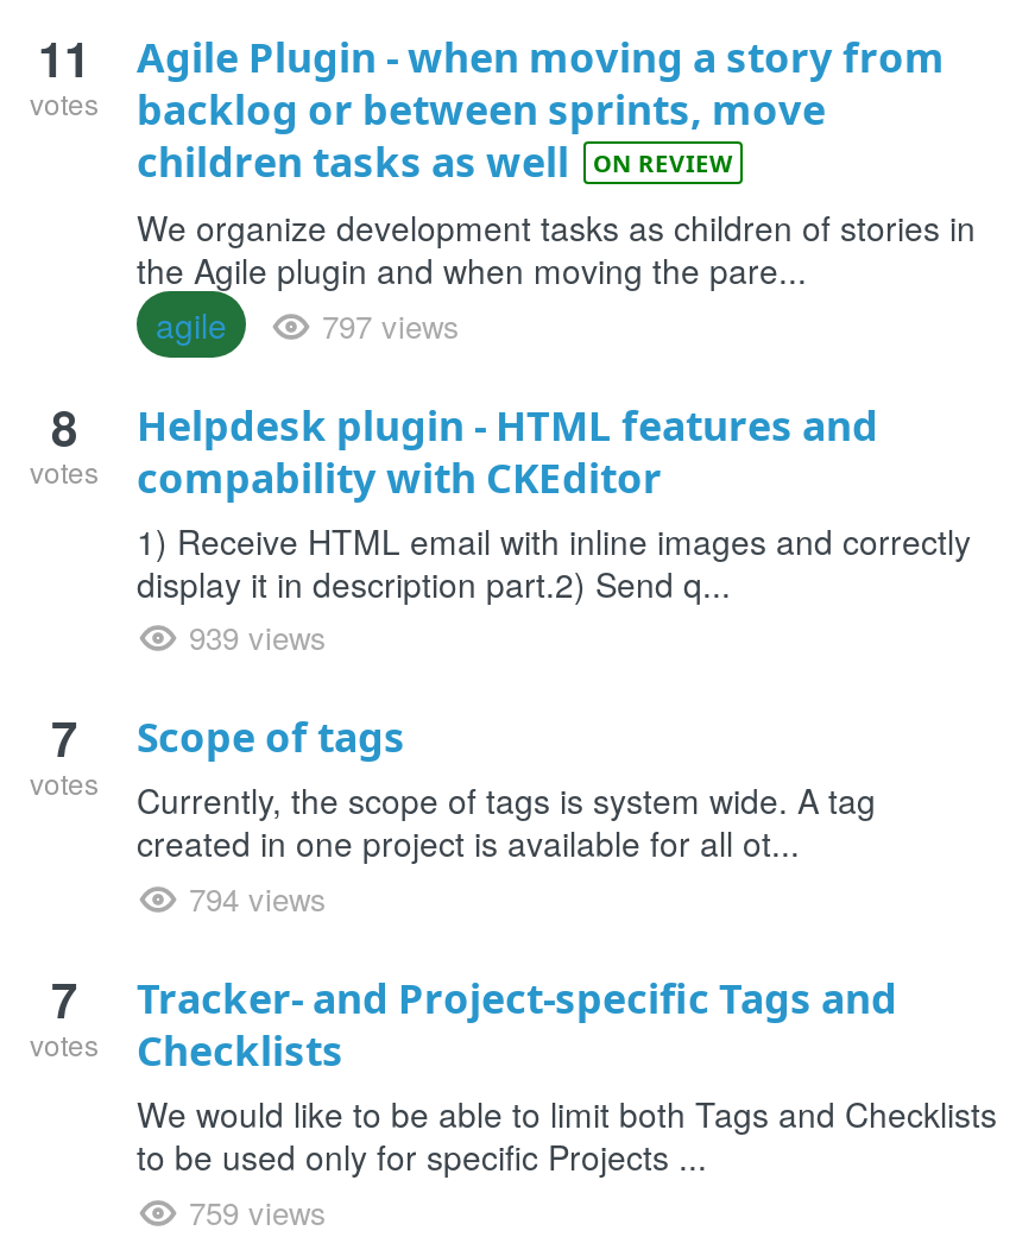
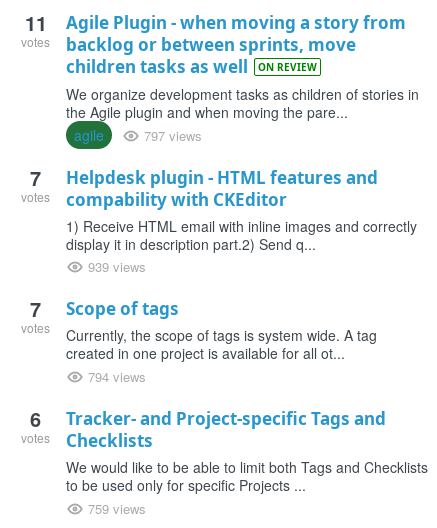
[51,390,878,459] 8 Helpdesk plugin - HTML features and -> [30,163,378,192] 7 Helpdesk plugin - HTML features and
[51,964,897,1033] 7 Tracker- and Project-specific Tags and -> [30,404,386,433] 6 Tracker- and Project-specific Tags and

